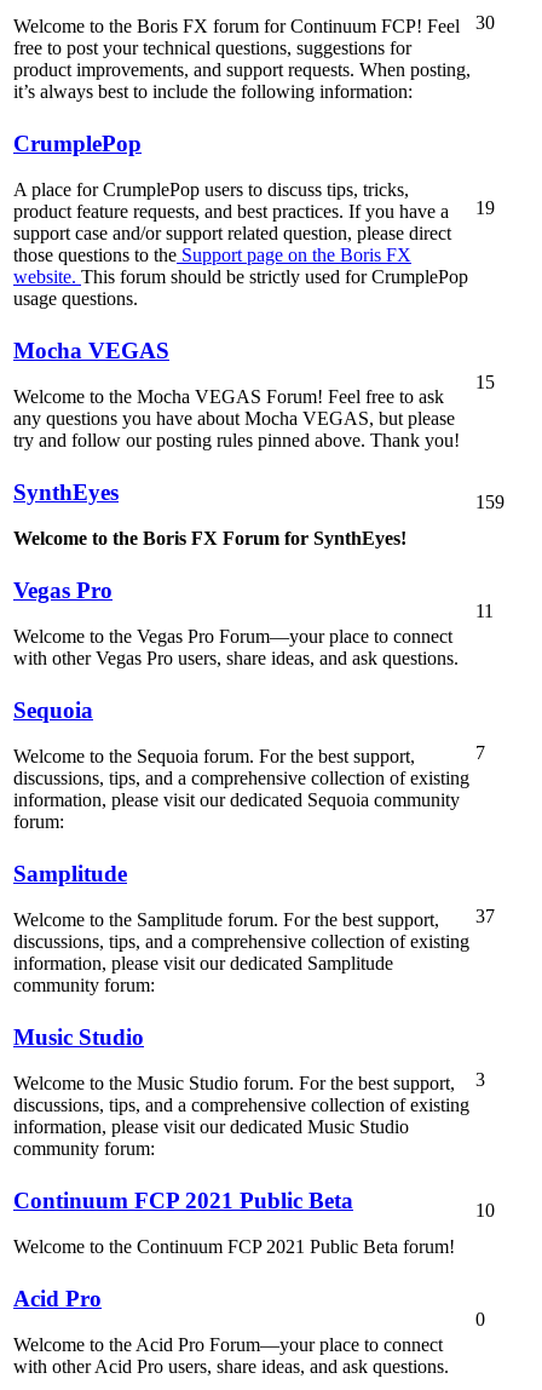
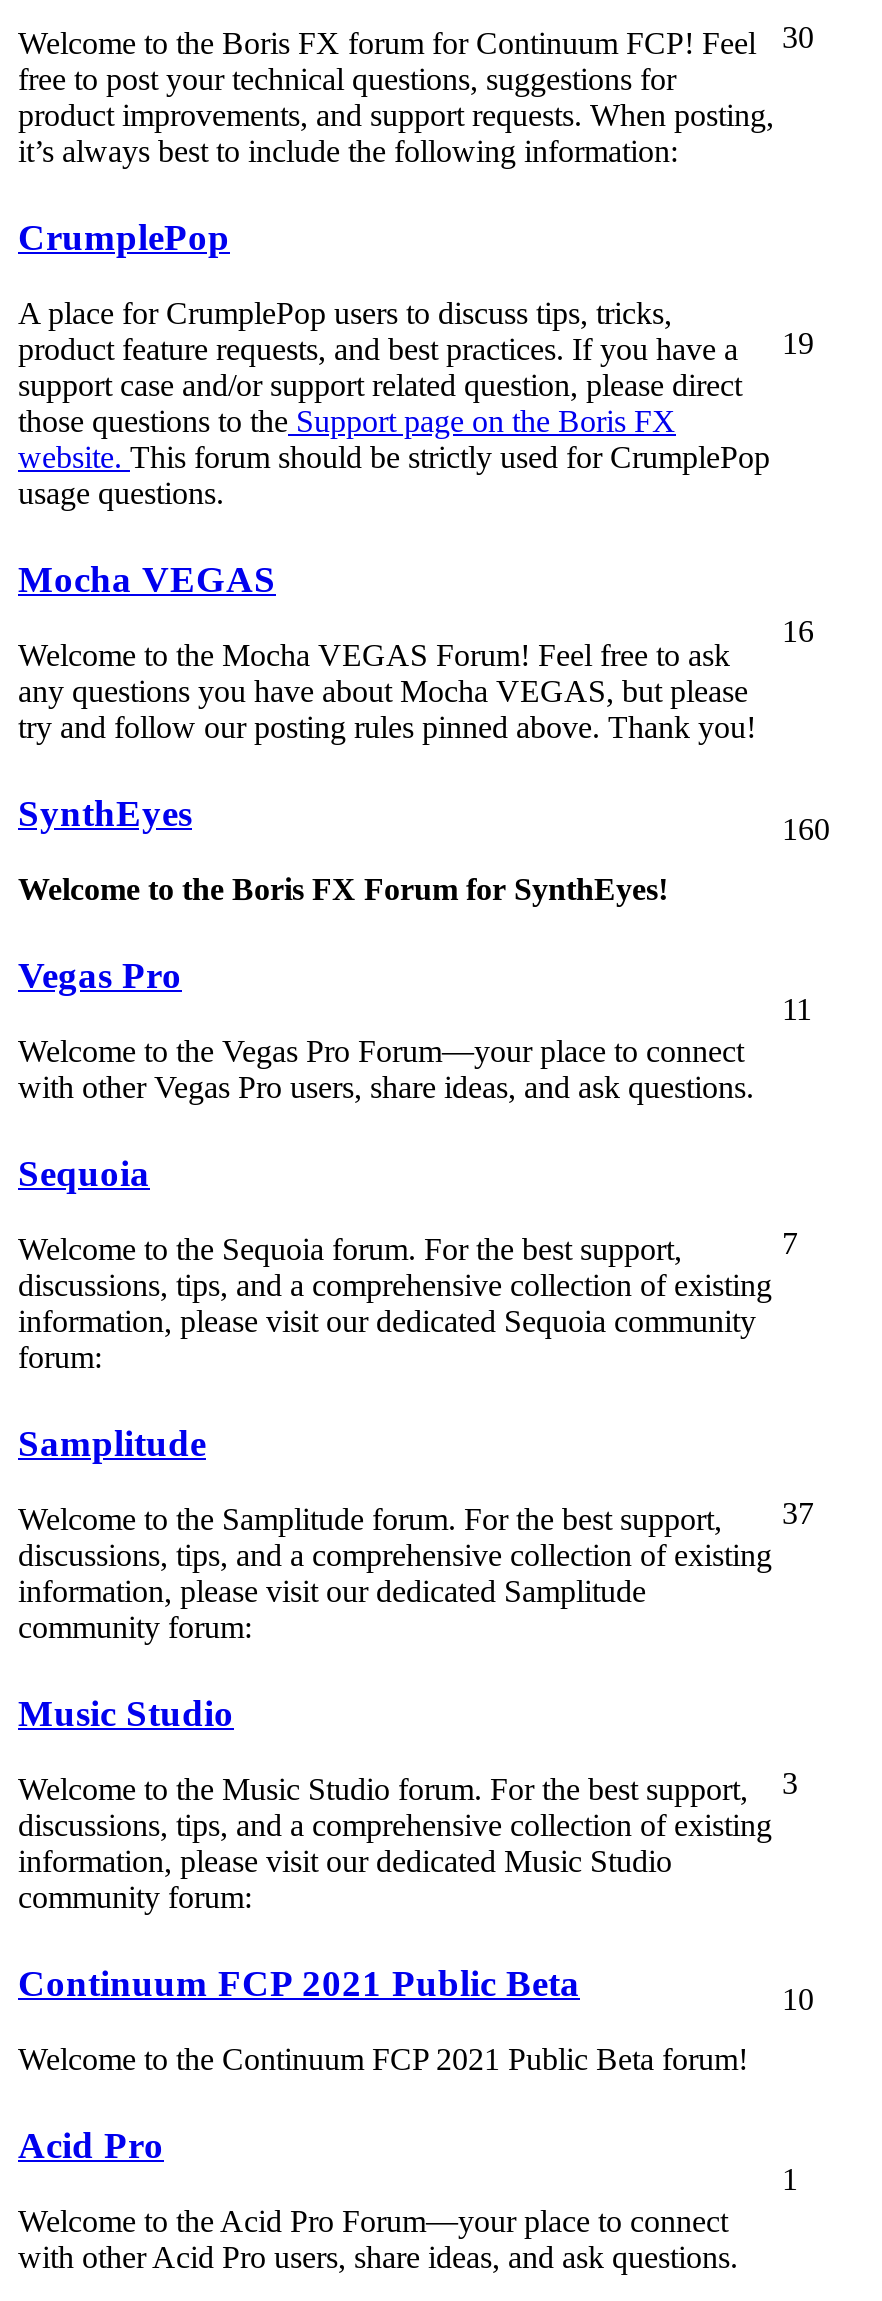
[475,372,495,392] 15 -> [782,614,814,648] 16
[475,492,504,512] 159 -> [782,812,830,846] 160
[475,1309,485,1329] 0 -> [782,2162,798,2196] 1

